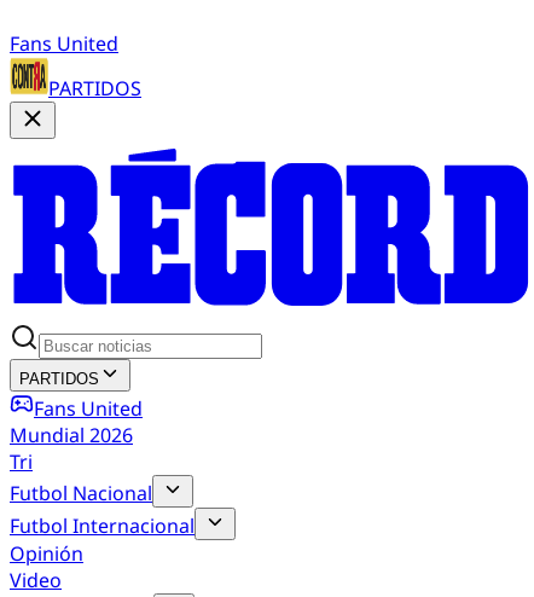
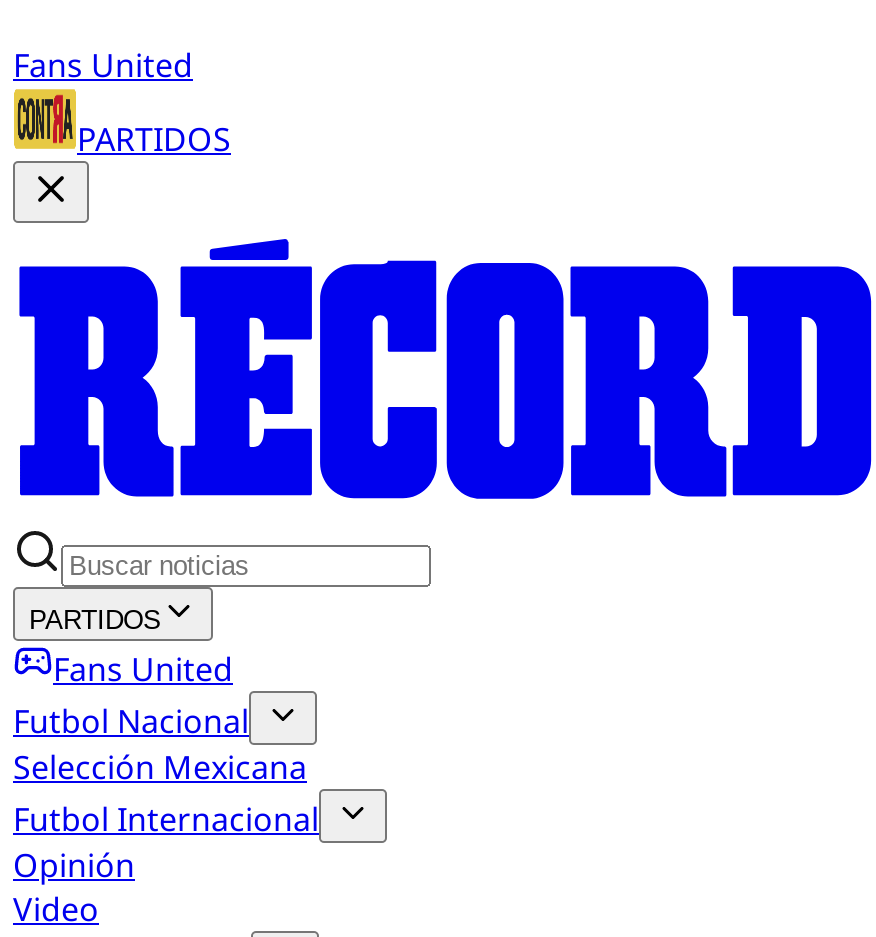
[10,421,133,474] Mundial 2026 | Tri -> none
moved [10,479,152,506] -> [13,698,249,742]: Futbol Nacional
none -> [13,744,307,788] Selección Mexicana

